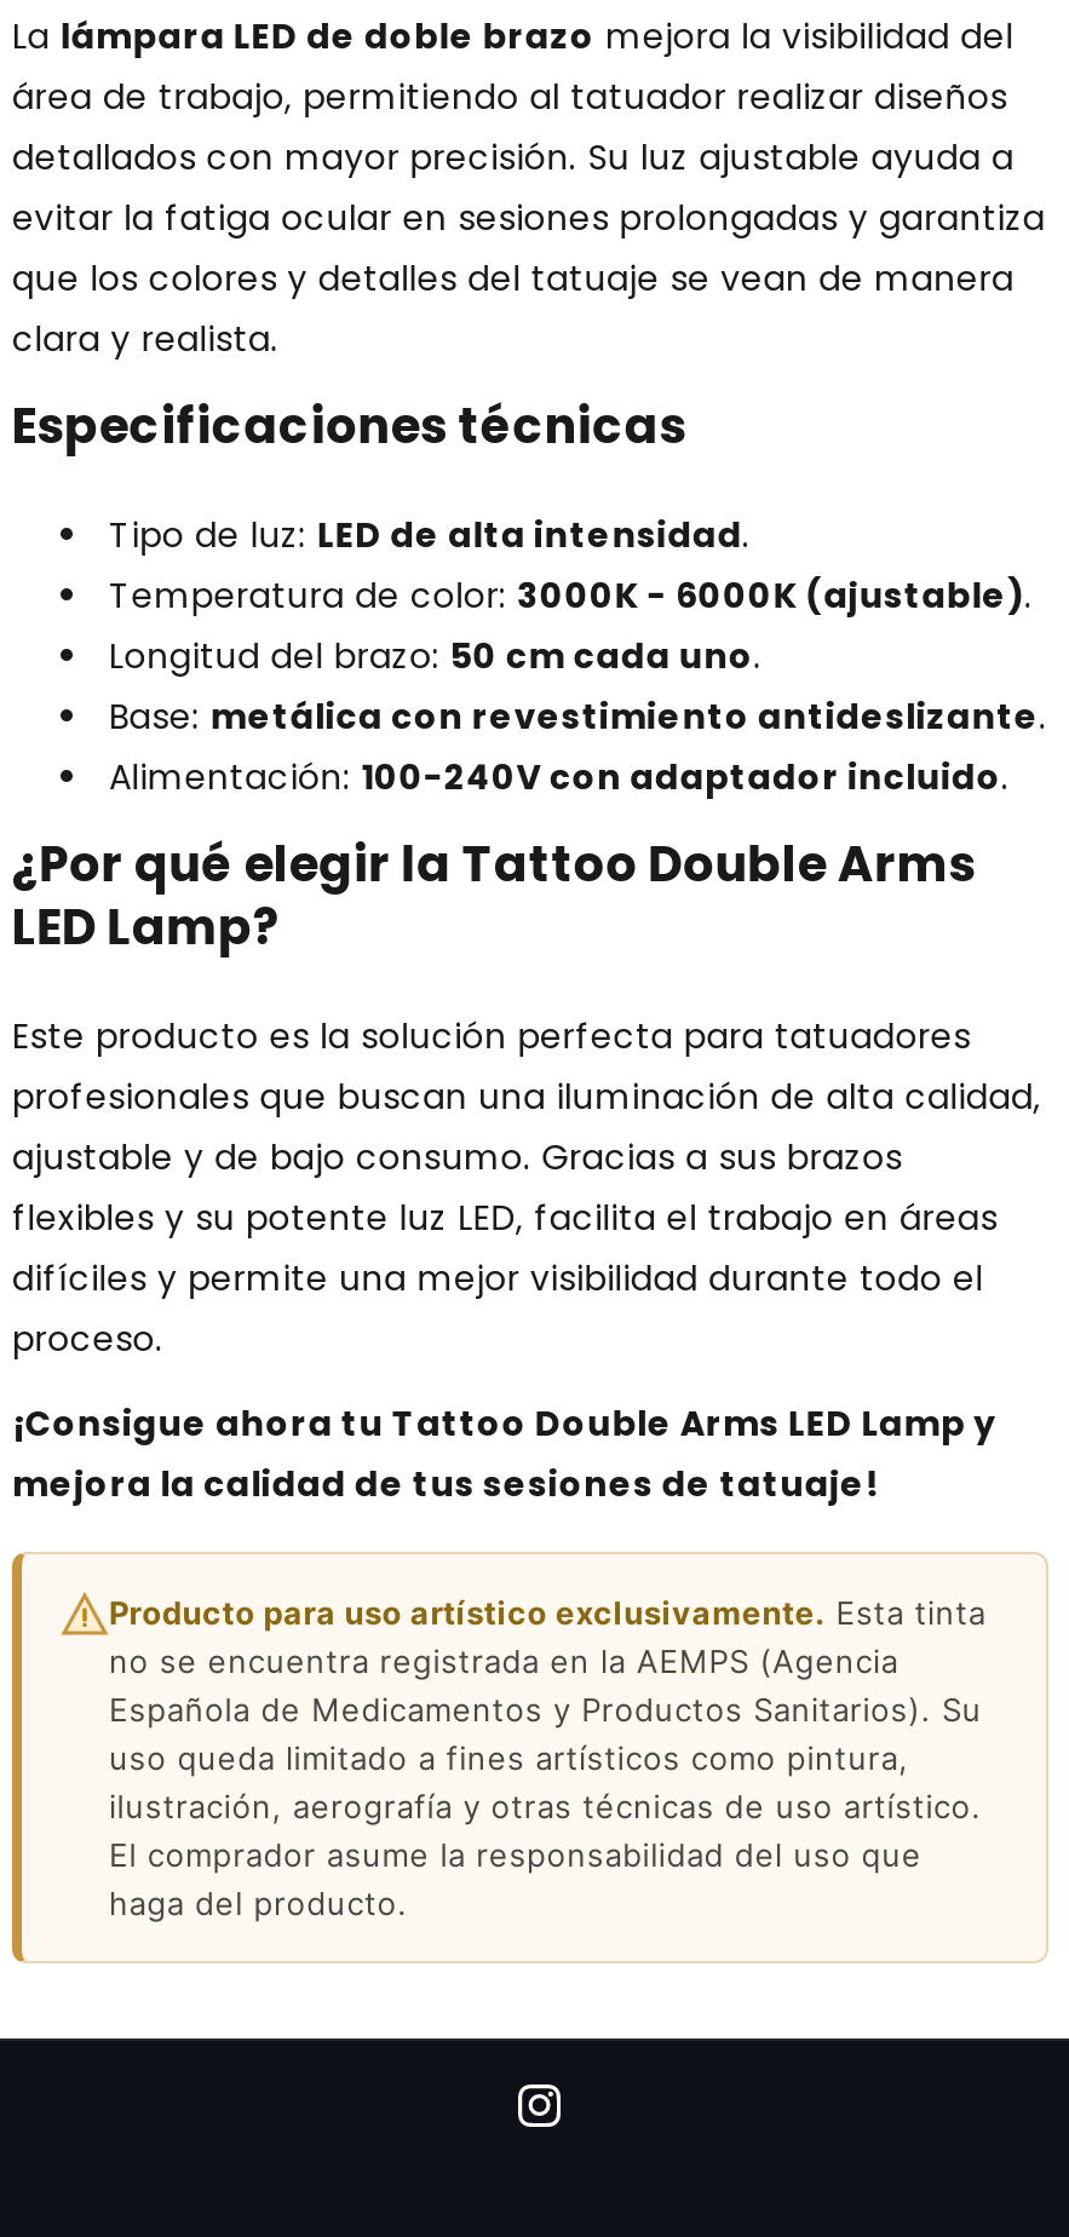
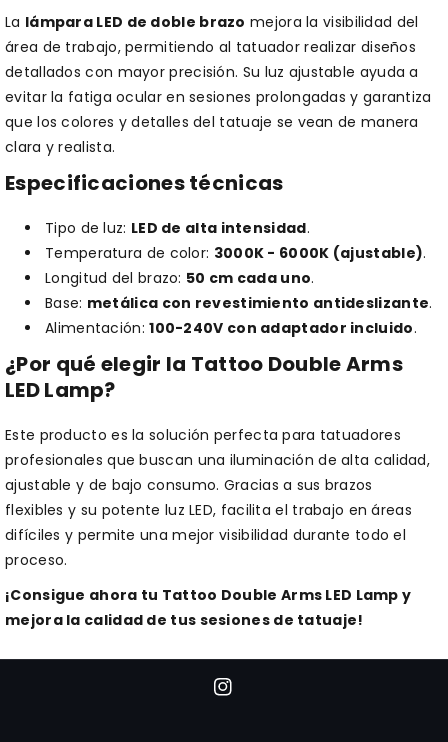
[10,1552,1048,1963] [image] | Producto para uso artístico exclusivamente. Esta tinta | no se encuentra registrada en la AEMPS (Agencia | Española de Medicamentos y Productos Sanitarios). Su | uso queda limitado a fines artísticos como pintura, | ilustración, aerografía y otras técnicas de uso artístico. | El comprador asume la responsabilidad del uso que | haga del producto. -> none

